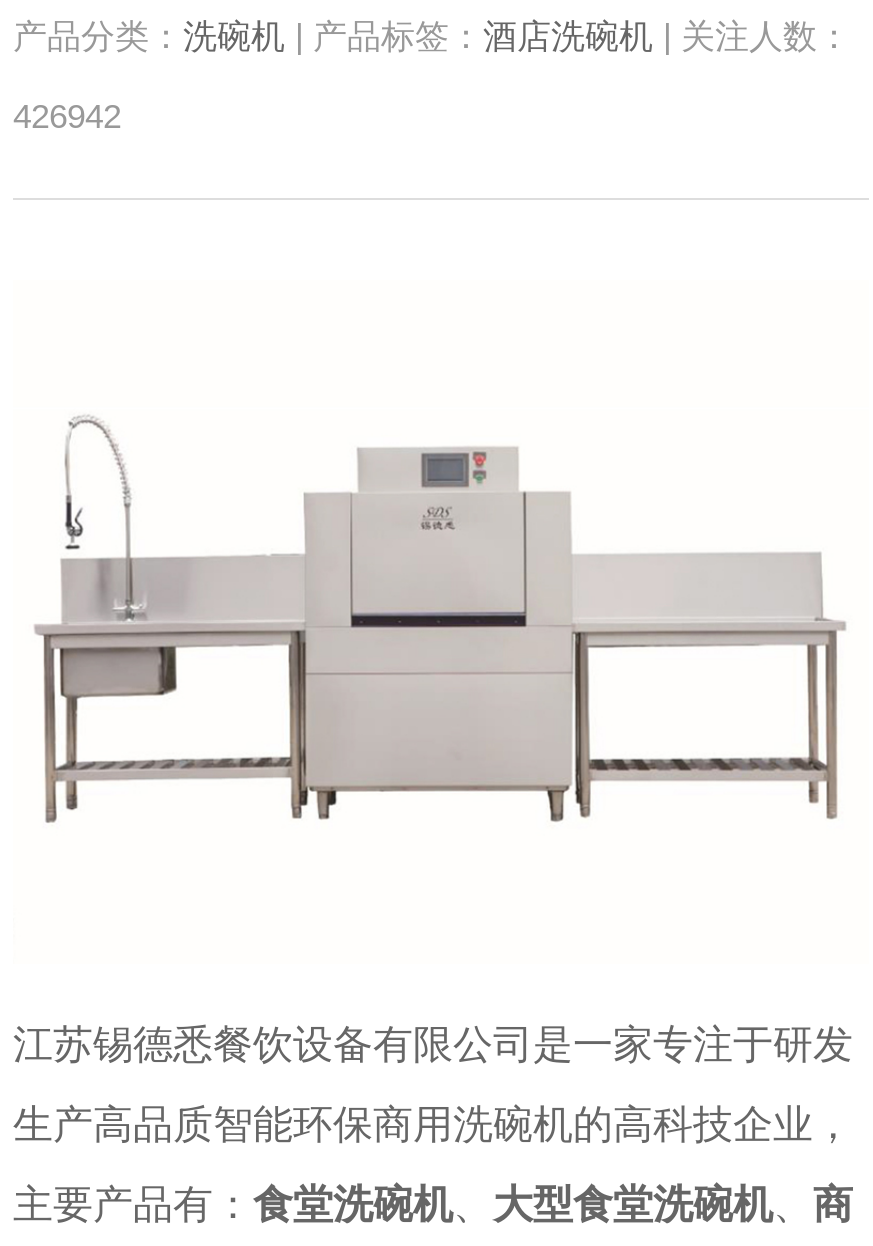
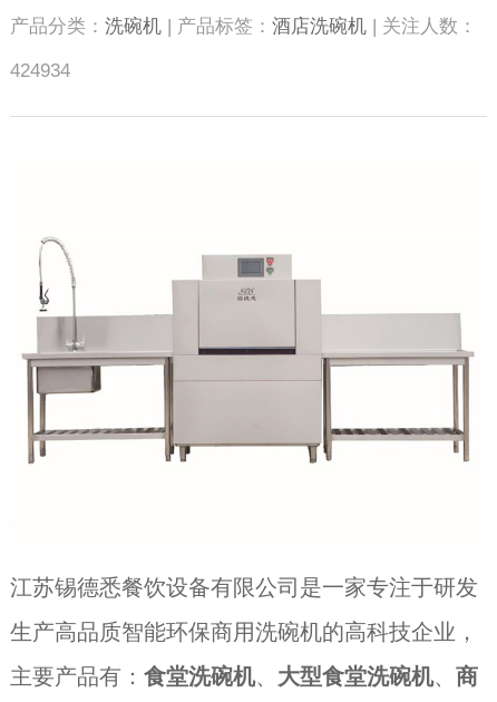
[13,98,121,136] 426942 -> [10,60,70,81] 424934

